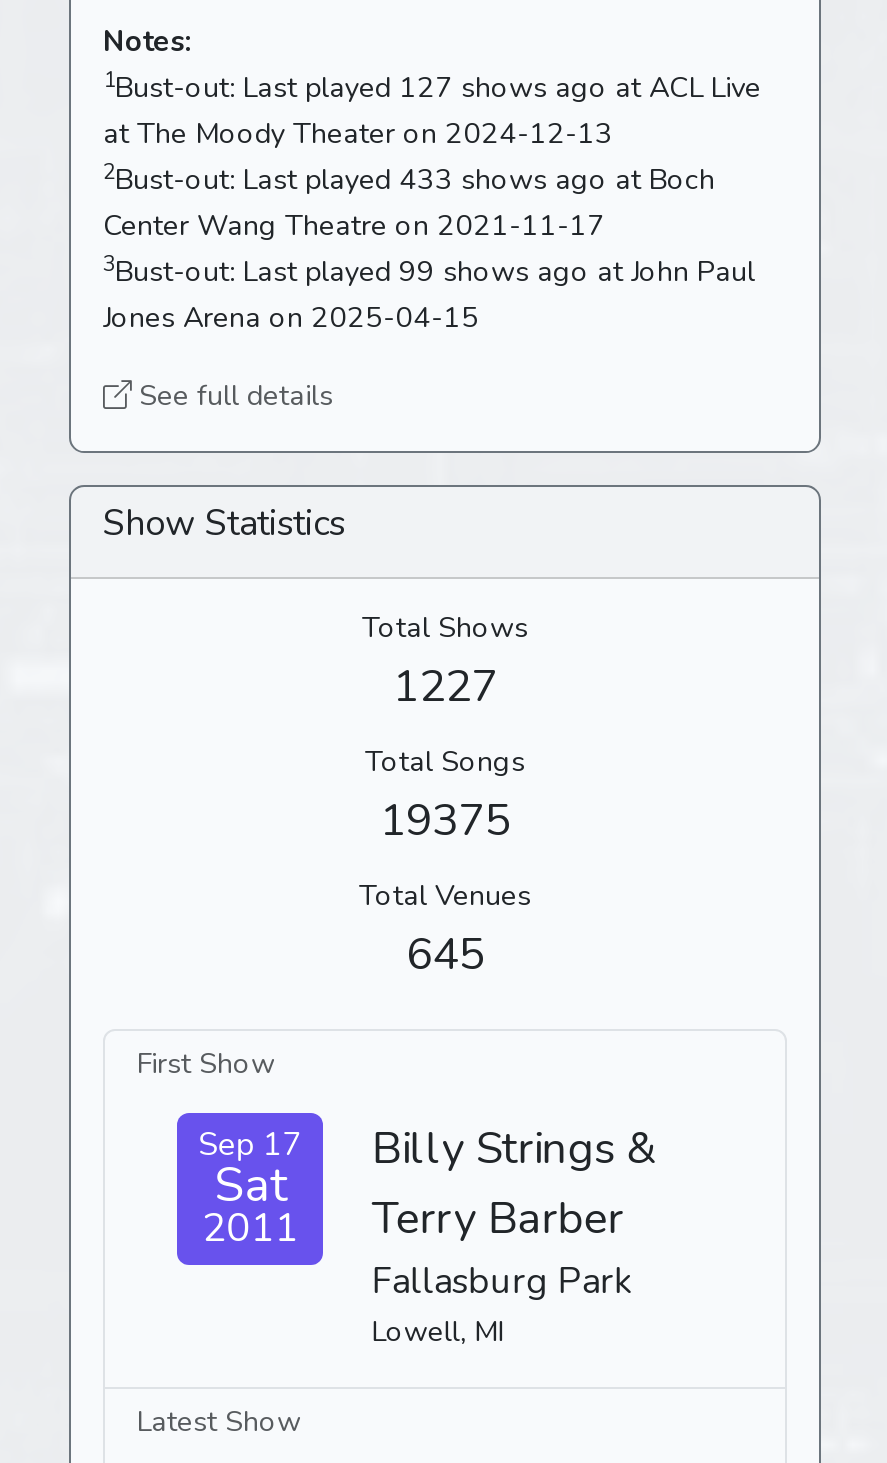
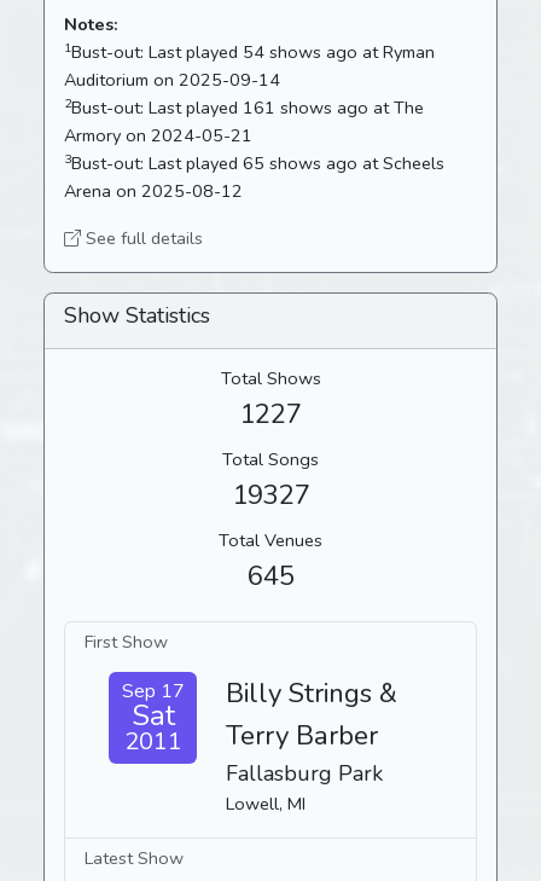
[103,65,761,337] 1Bust-out: Last played 127 shows ago at ACL Live | at The Moody Theater on 2024-12-13 | 2Bust-out: Last played 433 shows ago at Boch | Center Wang Theatre on 2021-11-17 | 3Bust-out: Last played 99 shows ago at John Paul | Jones Arena on 2025-04-15 -> [64,38,444,203] 1Bust-out: Last played 54 shows ago at Ryman | Auditorium on 2025-09-14 | 2Bust-out: Last played 161 shows ago at The | Armory on 2024-05-21 | 3Bust-out: Last played 65 shows ago at Scheels | Arena on 2025-08-12
[380,789,510,851] 19375 -> [231,476,310,514] 19327

